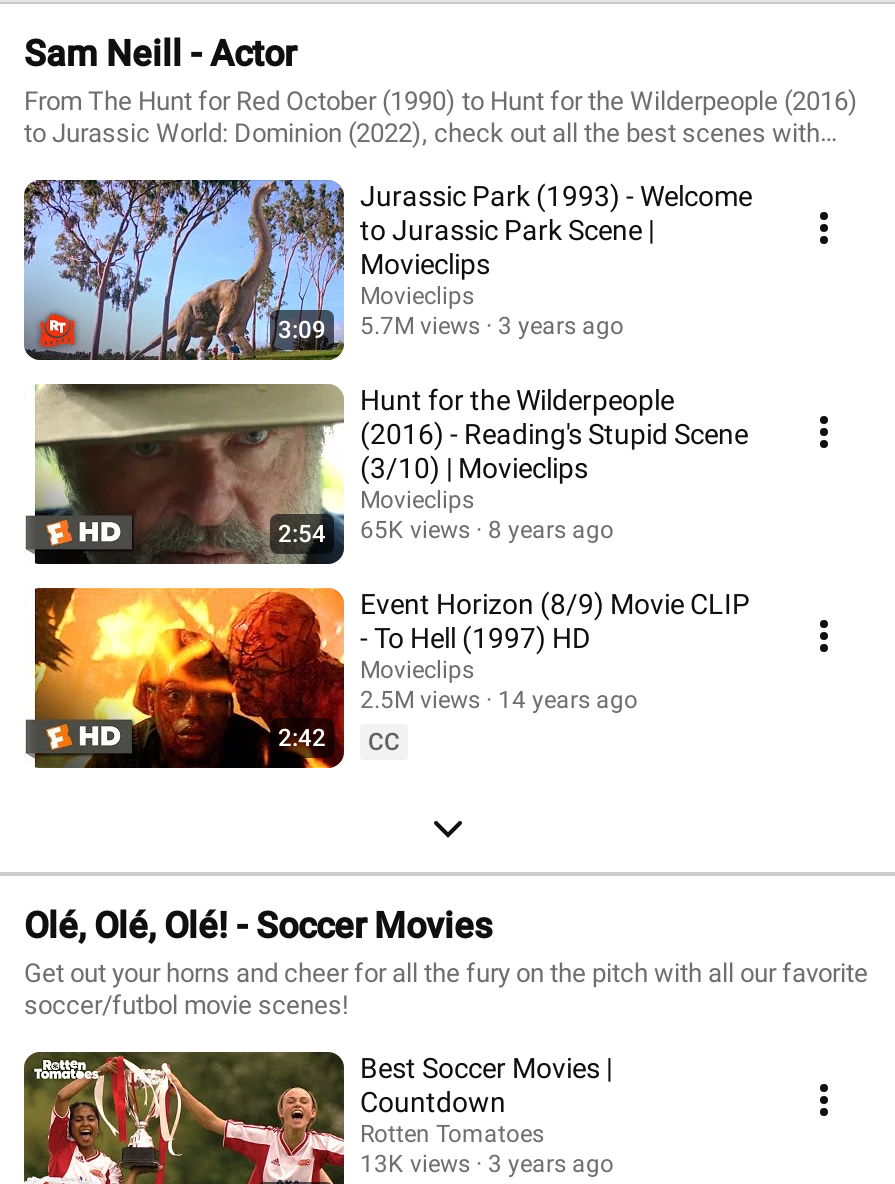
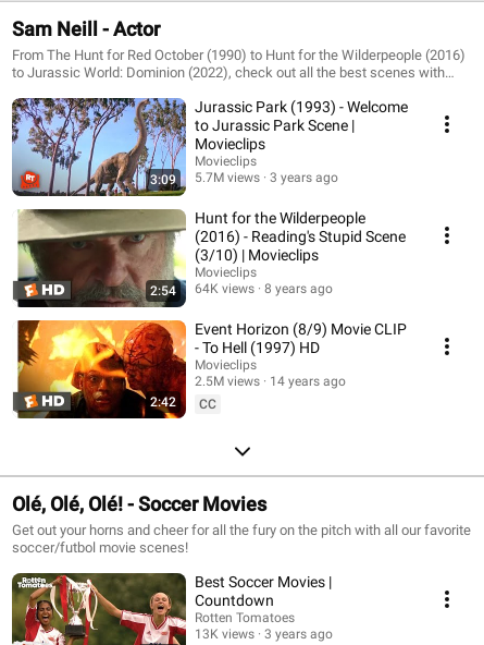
[278,515,614,547] 2:54 65K views 8 years ago -> [150,281,333,298] 2:54 64K views 8 years ago

